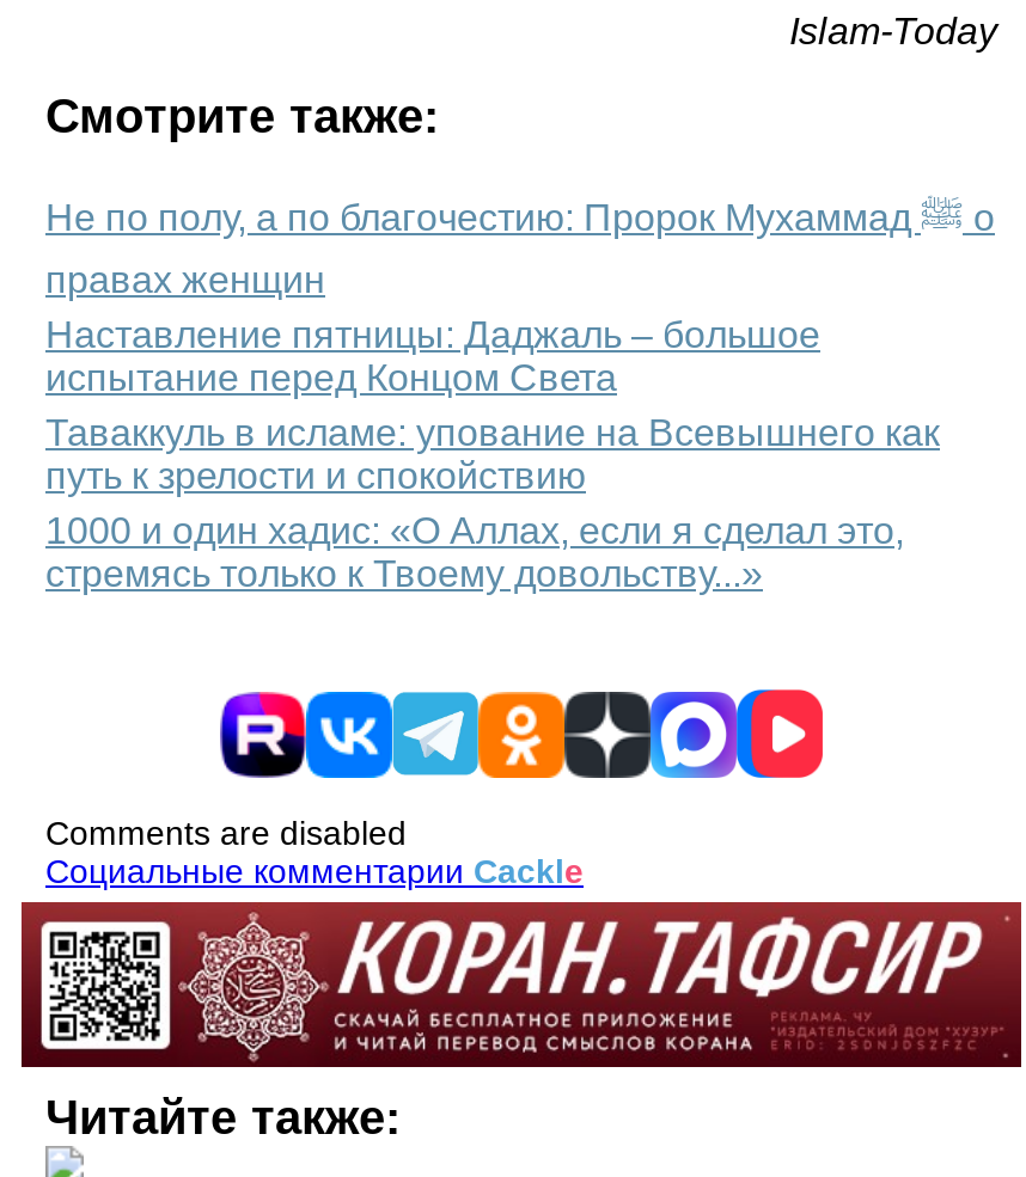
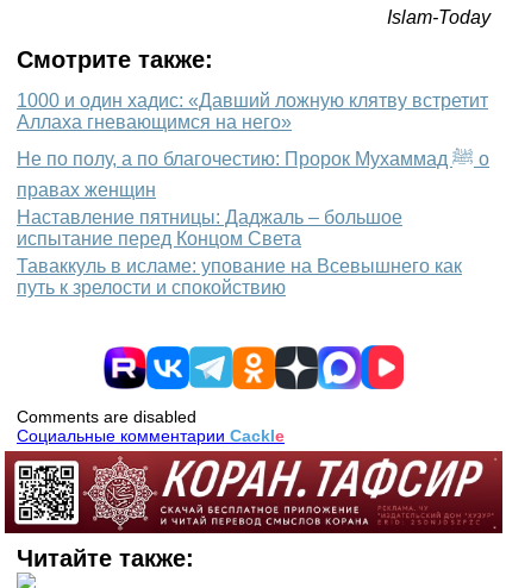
none -> [17,91,488,133] 1000 и один хадис: «Давший ложную клятву встретит | Аллаха гневающимся на него»
moved [45,260,940,497] -> [17,180,462,298]: правах женщин | Наставление пятницы: Даджаль – большое | испытание перед Концом Света | Таваккуль в исламе: упование на Всевышнего как | путь к зрелости и спокойствию
[45,511,904,595] 1000 и один хадис: «О Аллах, если я сделал это, | стремясь только к Твоему довольству...» -> none

